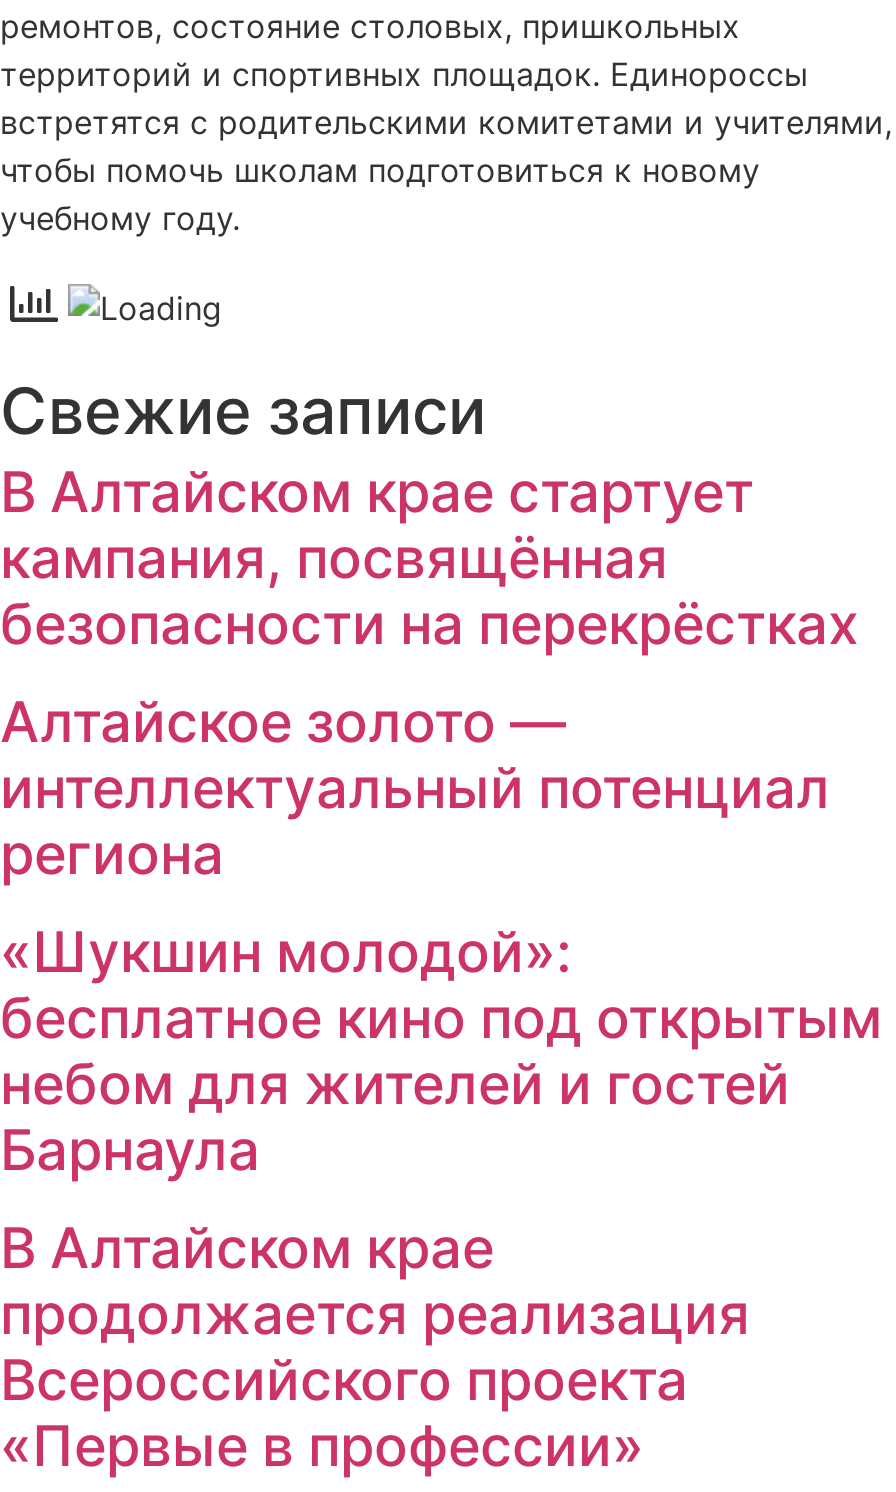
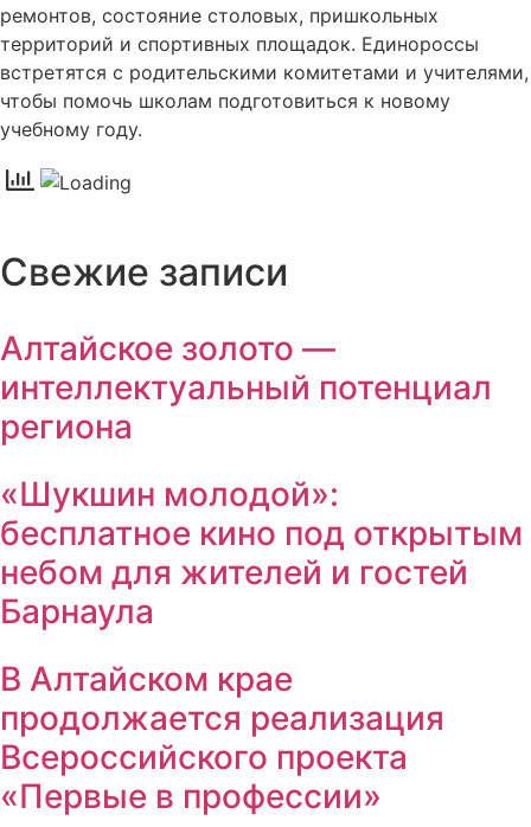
moved [0,371,486,449] -> [0,248,288,295]: Свежие записи
[0,457,858,657] В Алтайском крае стартует | кампания, посвящённая | безопасности на перекрёстках -> none
moved [0,687,830,887] -> [0,328,492,446]: Алтайское золото — | интеллектуальный потенциал | региона

